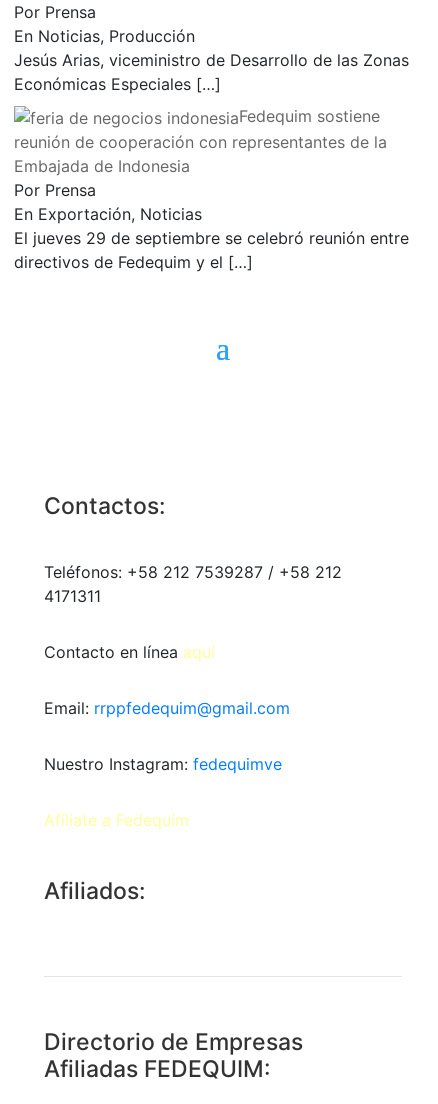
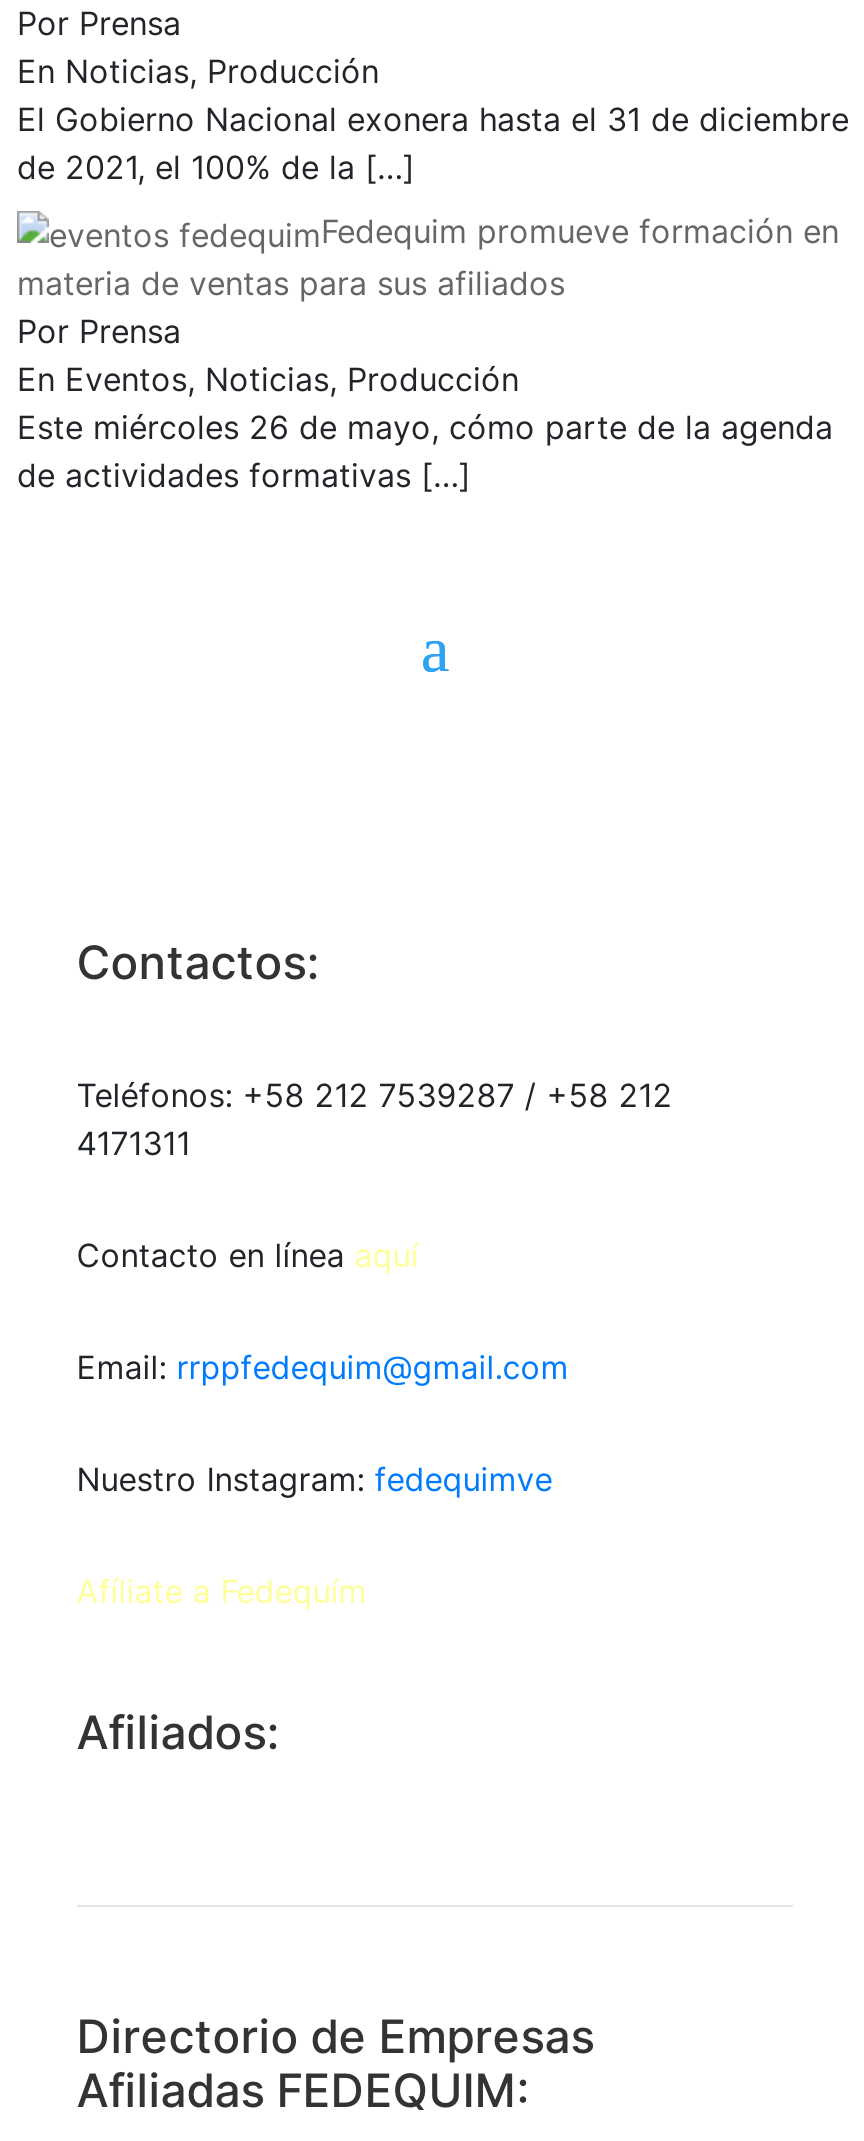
[14,50,409,94] Jesús Arias, viceministro de Desarrollo de las Zonas | Económicas Especiales […] -> [17,100,849,188] El Gobierno Nacional exonera hasta el 31 de diciembre | de 2021, el 100% de la […]
[14,106,387,176] Fedequim sostiene | reunión de cooperación con representantes de la | Embajada de Indonesia -> [17,212,839,304] Fedequim promueve formación en | materia de ventas para sus afiliados
[14,204,409,272] En Exportación, Noticias | El jueves 29 de septiembre se celebró reunión entre | directivos de Fedequim y el […] -> [17,360,833,496] En Eventos, Noticias, Producción | Este miércoles 26 de mayo, cómo parte de la agenda | de actividades formativas […]

